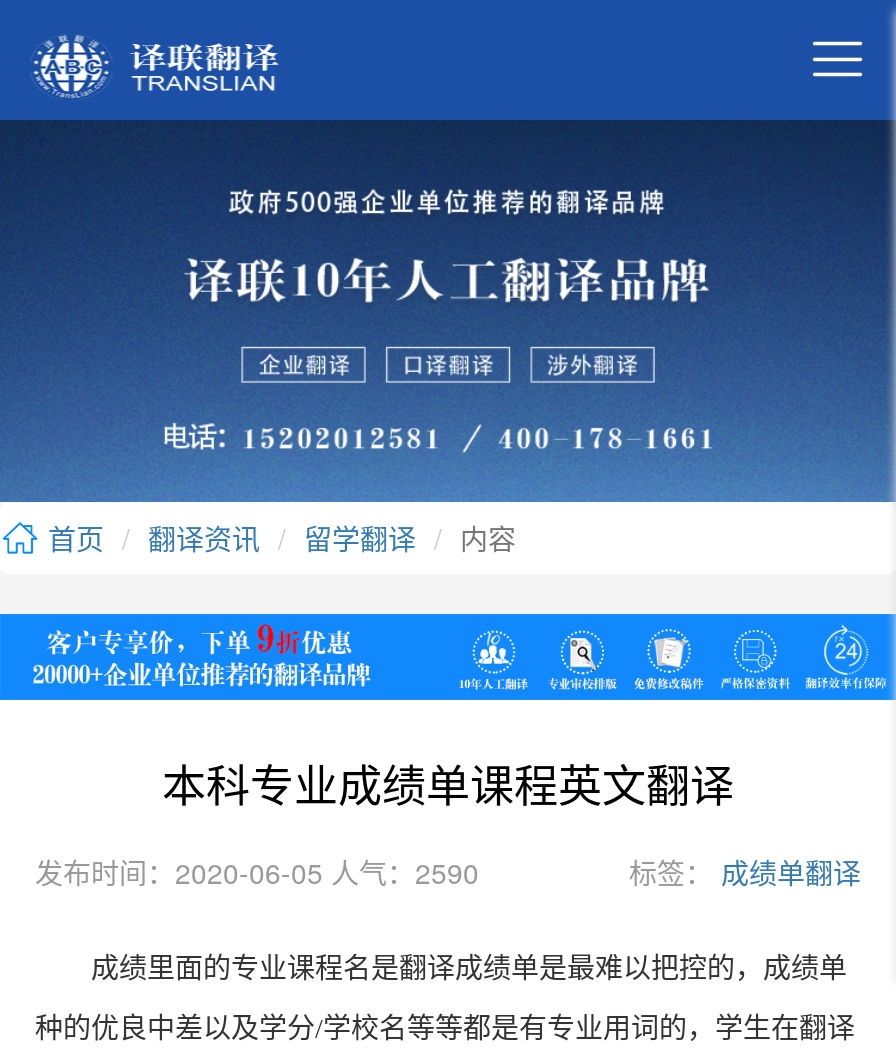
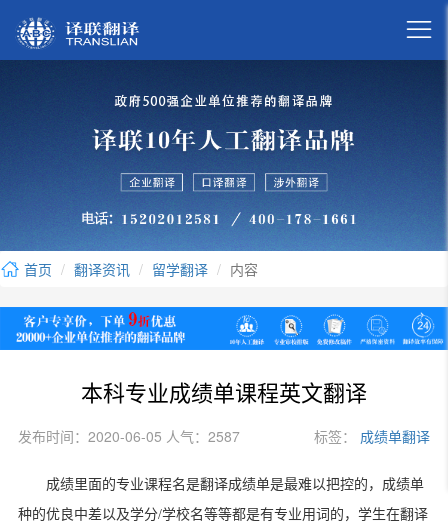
[35,851,479,891] 发布时间：2020-06-05 人气：2590 -> [17,426,239,446] 发布时间：2020-06-05 人气：2587

